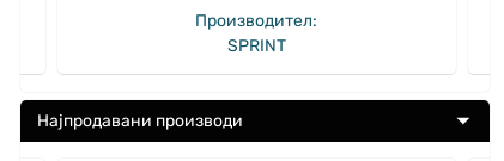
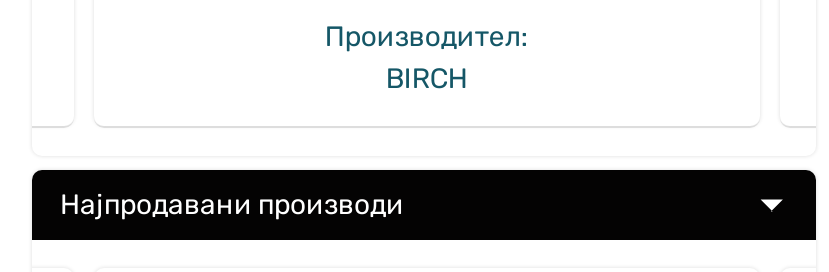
[227,36,286,56] SPRINT -> [386,62,468,96] BIRCH

